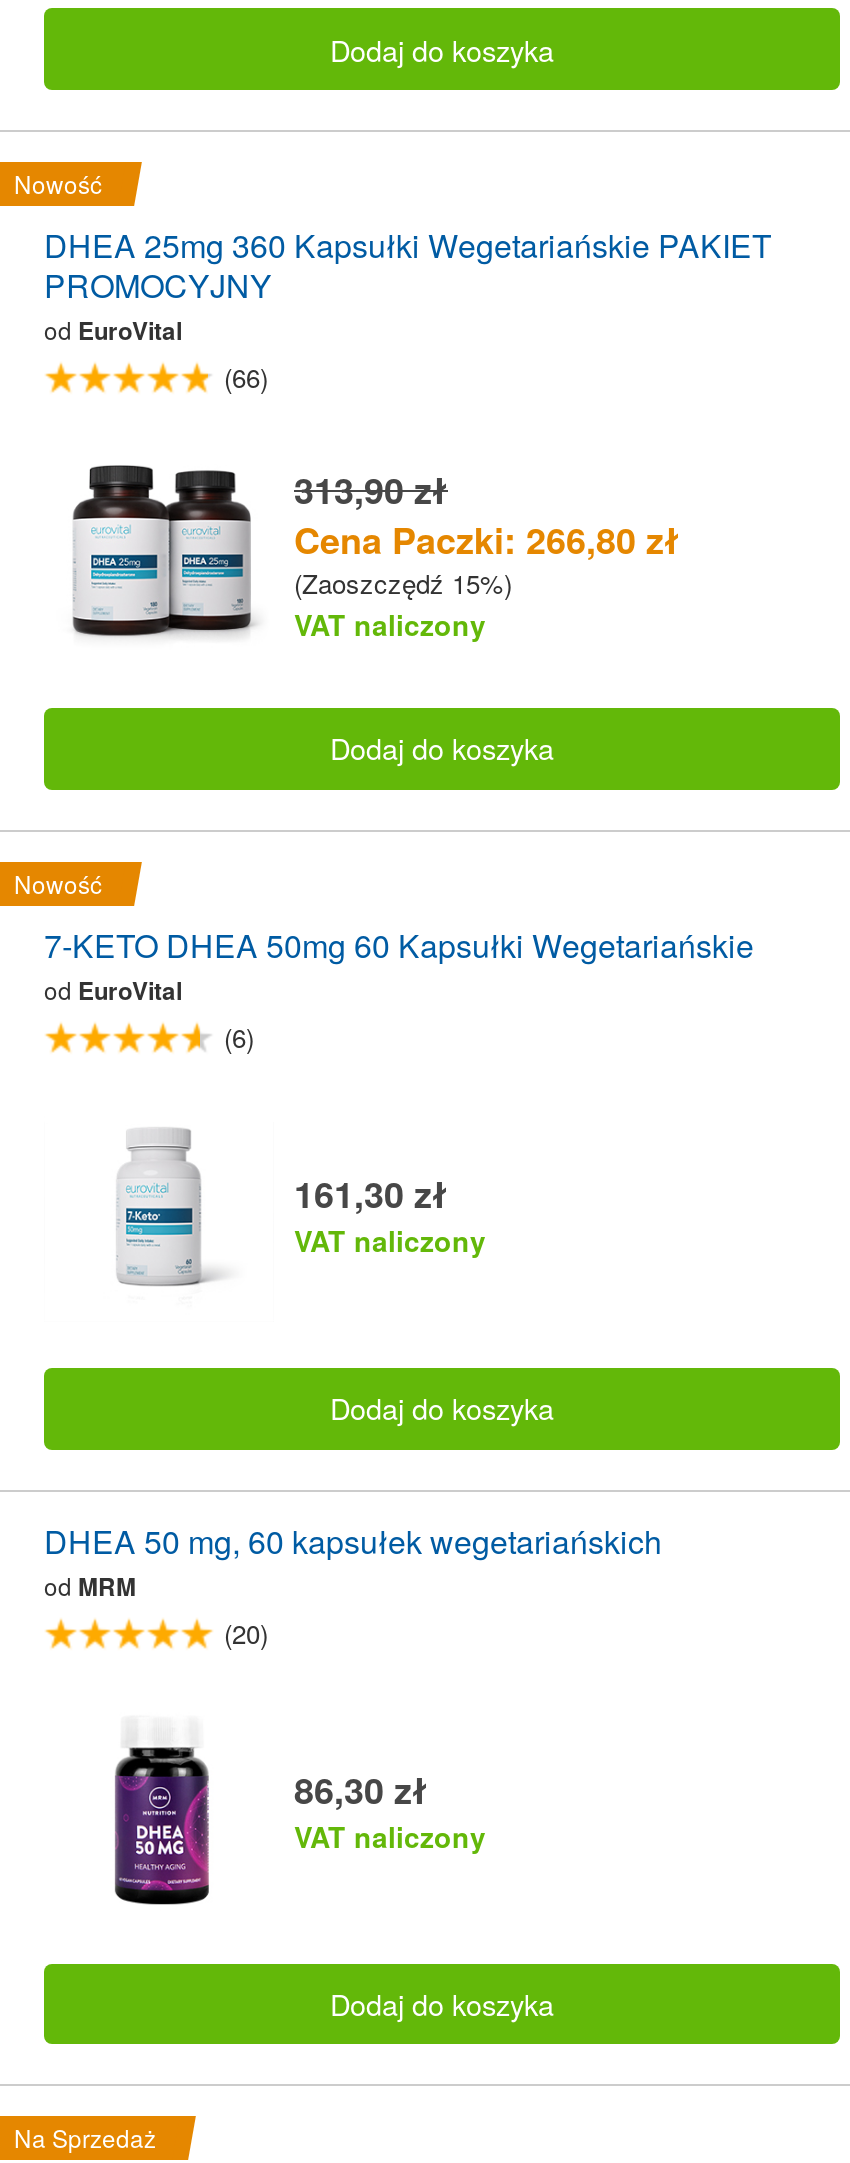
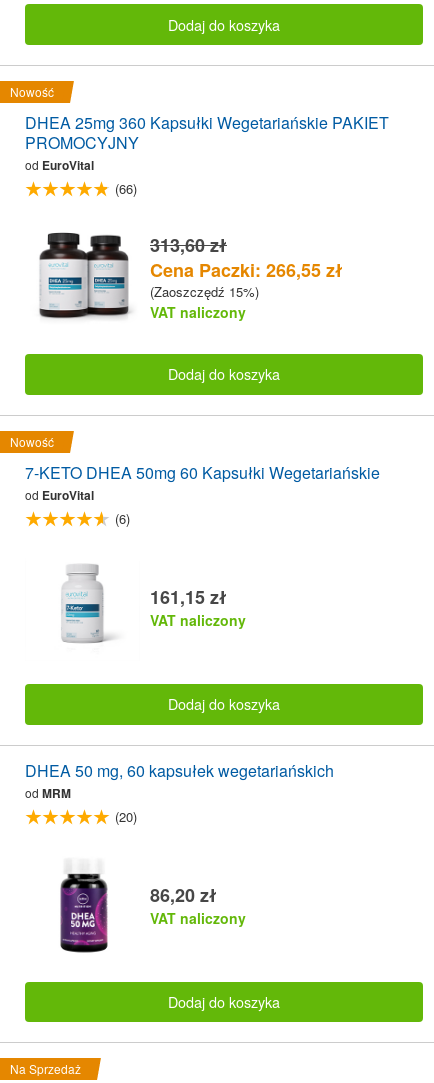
[294,464,448,516] 313,90 zł -> [150,232,227,258] 313,60 zł
[294,514,680,566] Cena Paczki: 266,80 zł -> [150,257,343,283] Cena Paczki: 266,55 zł
[294,1168,448,1220] 161,30 zł -> [150,584,227,610] 161,15 zł
[294,1763,428,1815] 86,30 zł -> [150,882,217,908] 86,20 zł

